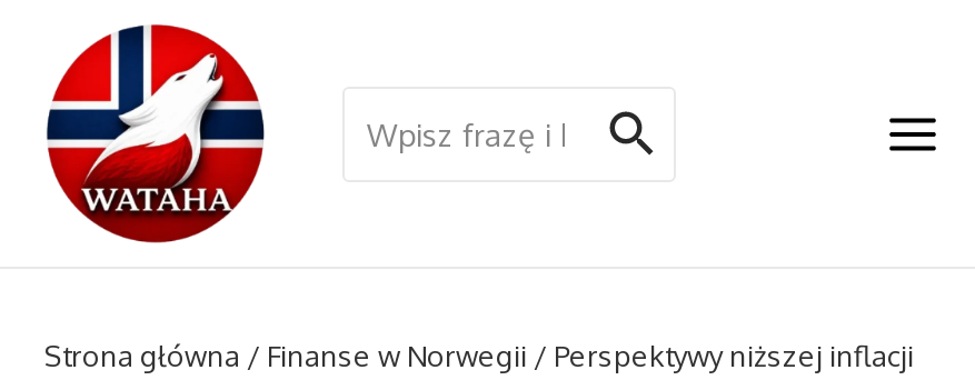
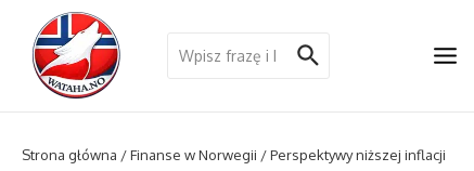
[44,47,267,244] [image] -> [24,23,128,100] [image]

